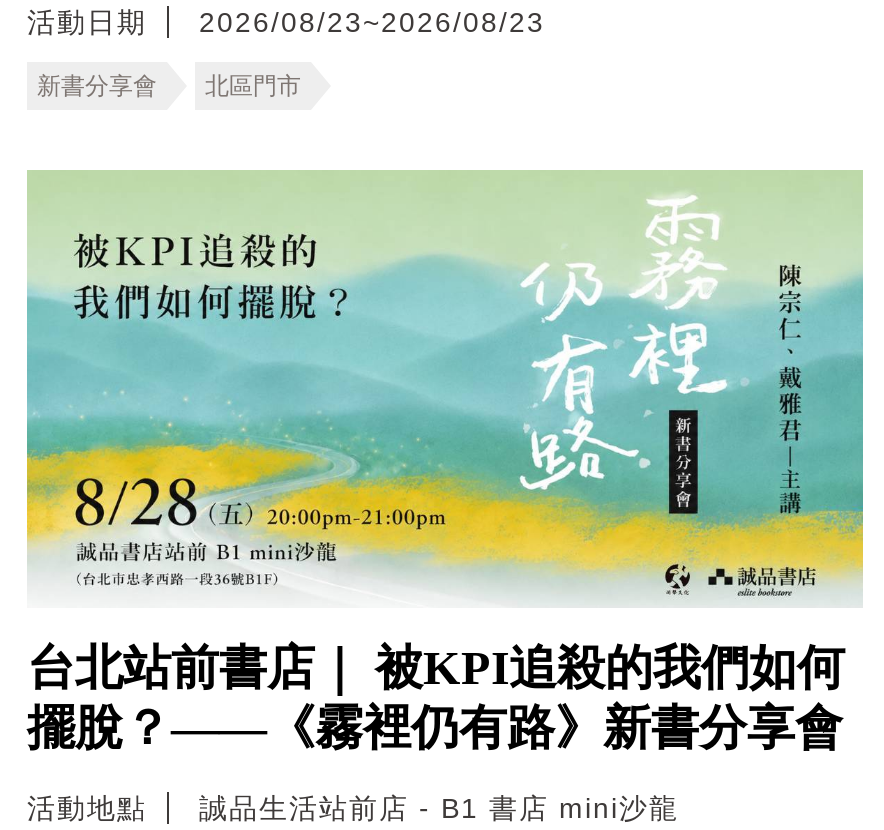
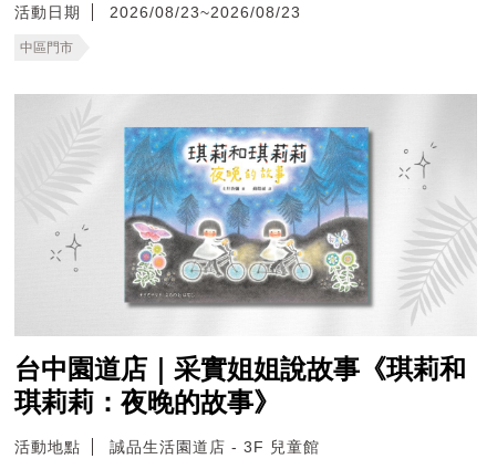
[37,72,301,100] 新書分享會 | 北區門市 -> [20,40,73,55] 中區門市
[25,170,865,754] [image] | 台北站前書店｜ 被KPI追殺的我們如何 | 擺脫？——《霧裡仍有路》新書分享會 -> [14,95,477,417] [image] | 台中園道店｜采實姐姐說故事《琪莉和 | 琪莉莉：夜晚的故事》
[199,792,679,824] 誠品生活站前店 - B1 書店 mini沙龍 -> [110,438,320,456] 誠品生活園道店 - 3F 兒童館

